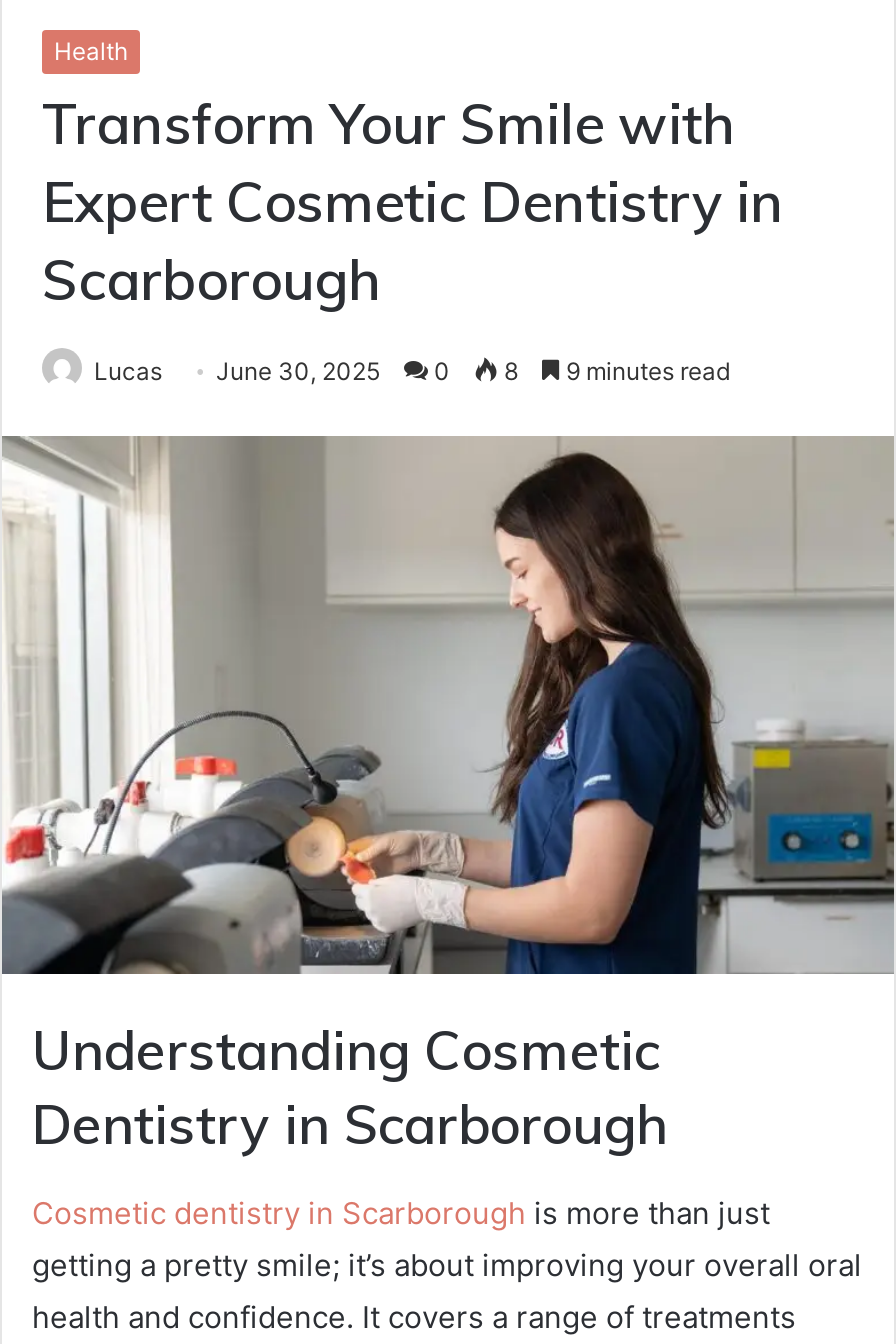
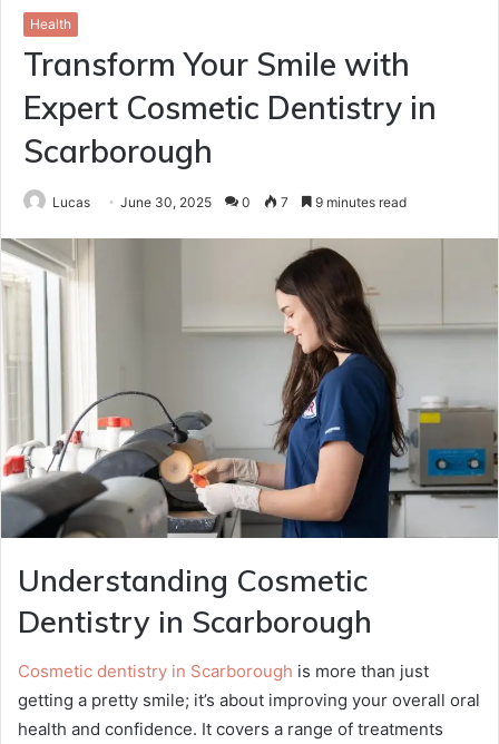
[94,356,730,386] Lucas June 30, 2025 0 8 9 minutes read -> [52,194,407,211] Lucas June 30, 2025 0 7 9 minutes read

